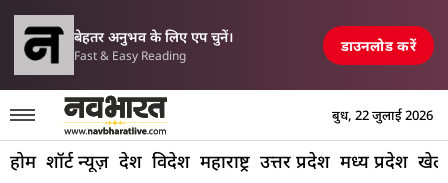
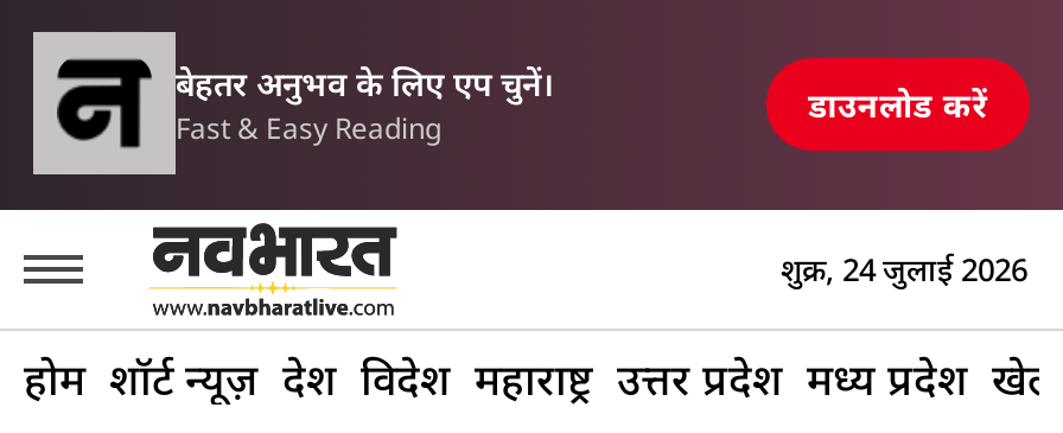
[332,105,433,123] बुध, 22 जुलाई 2026 -> [781,247,1027,289] शुक्र, 24 जुलाई 2026

